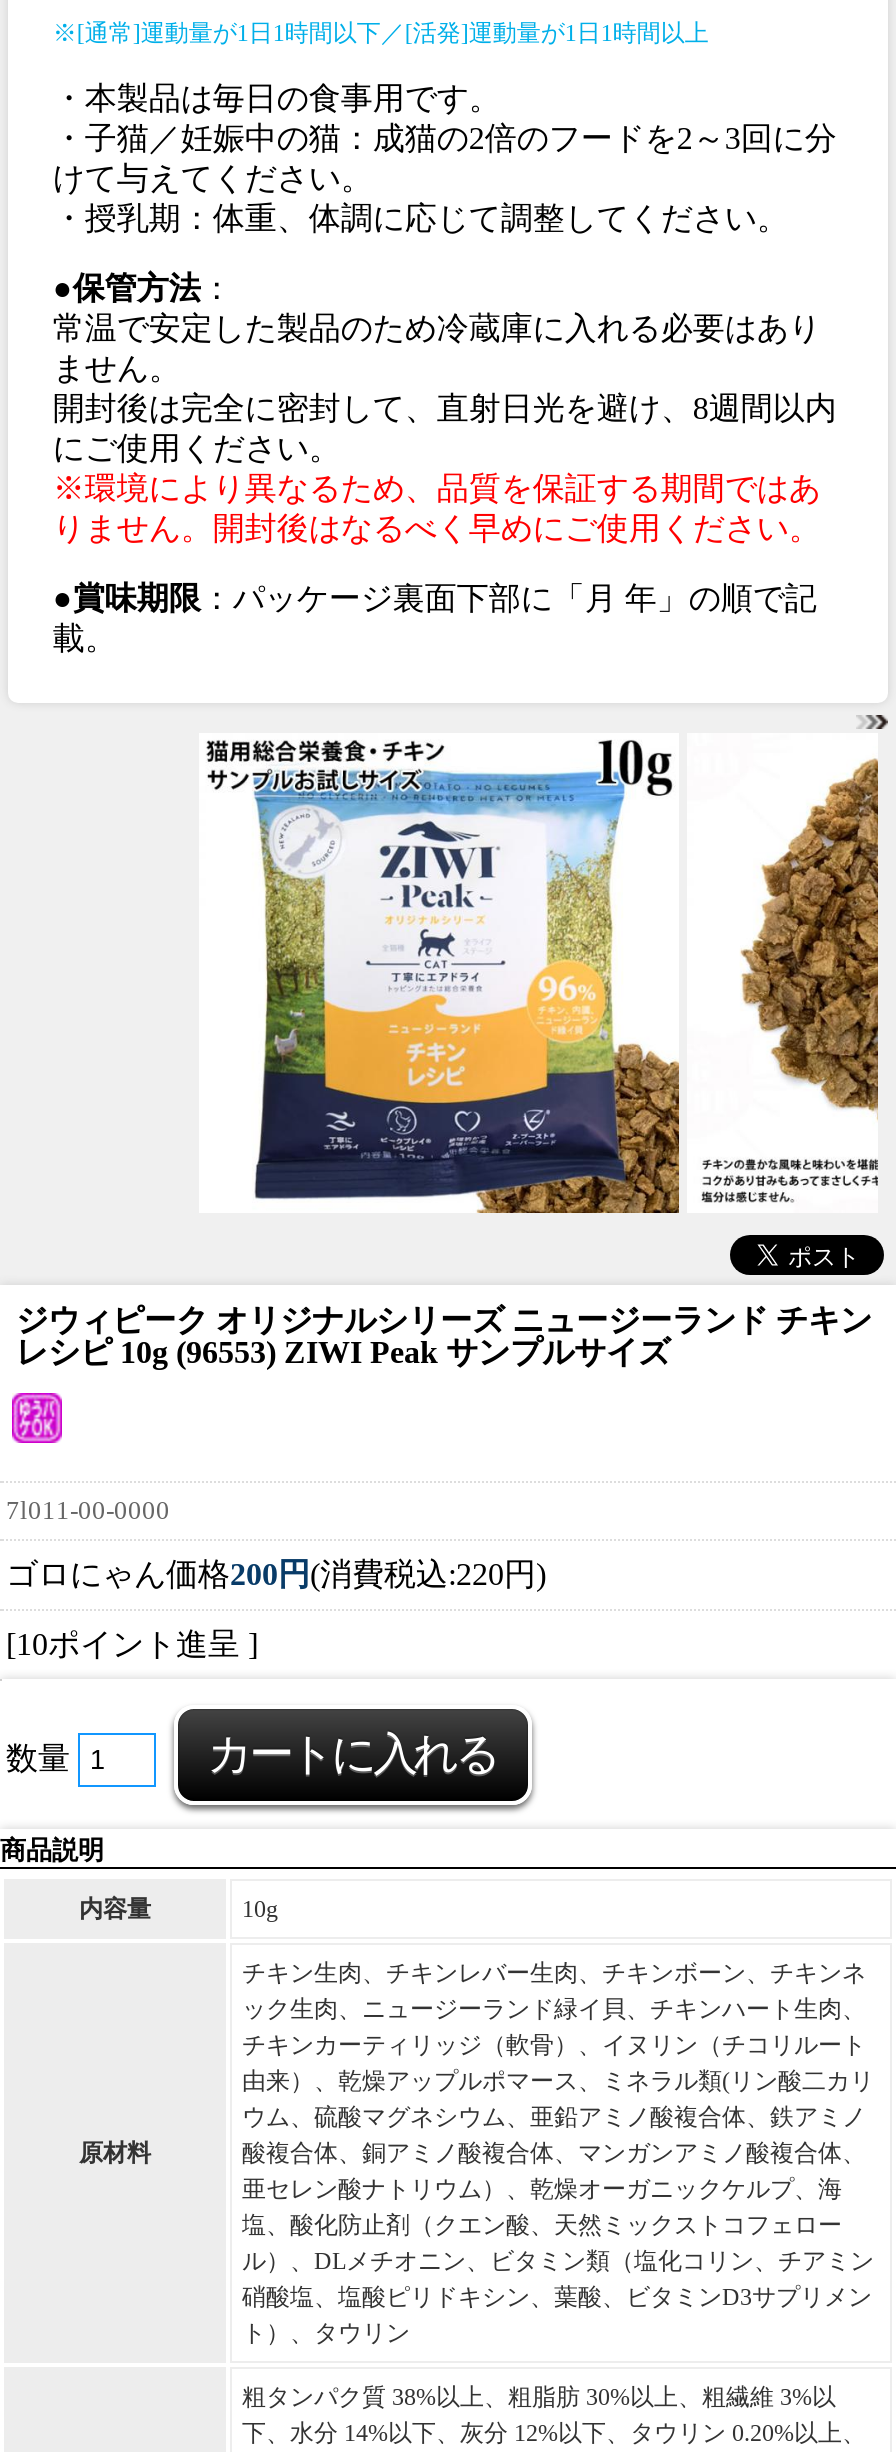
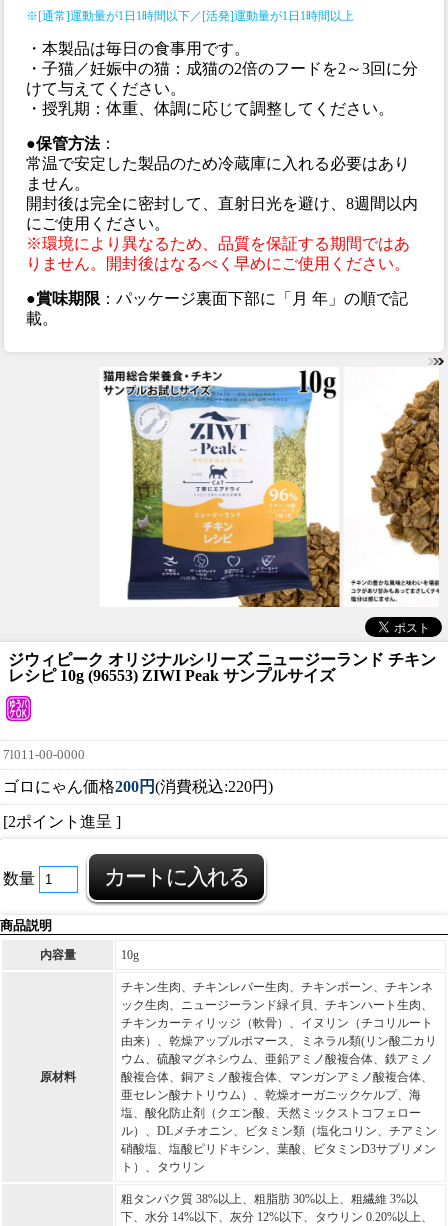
[6,1627,258,1661] [10ポイント進呈 ] -> [3,813,121,830] [2ポイント進呈 ]

